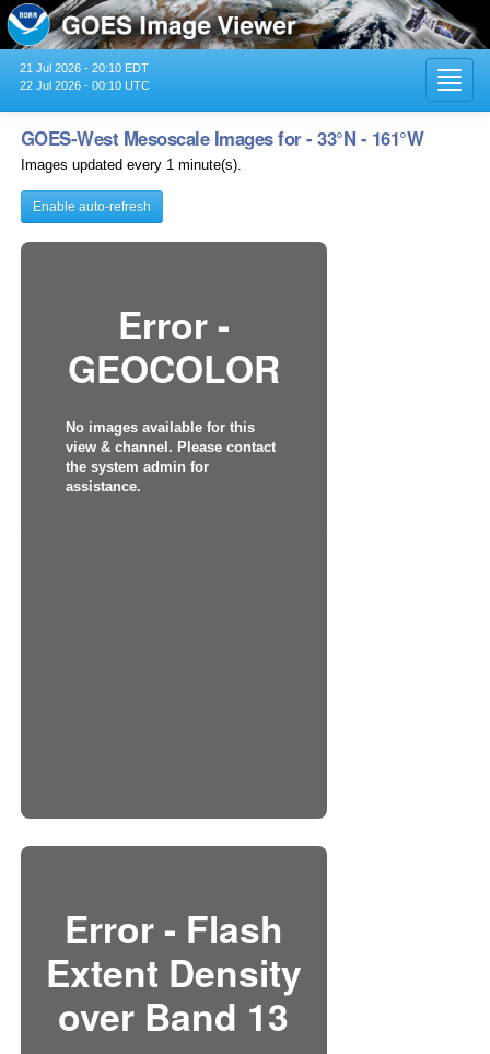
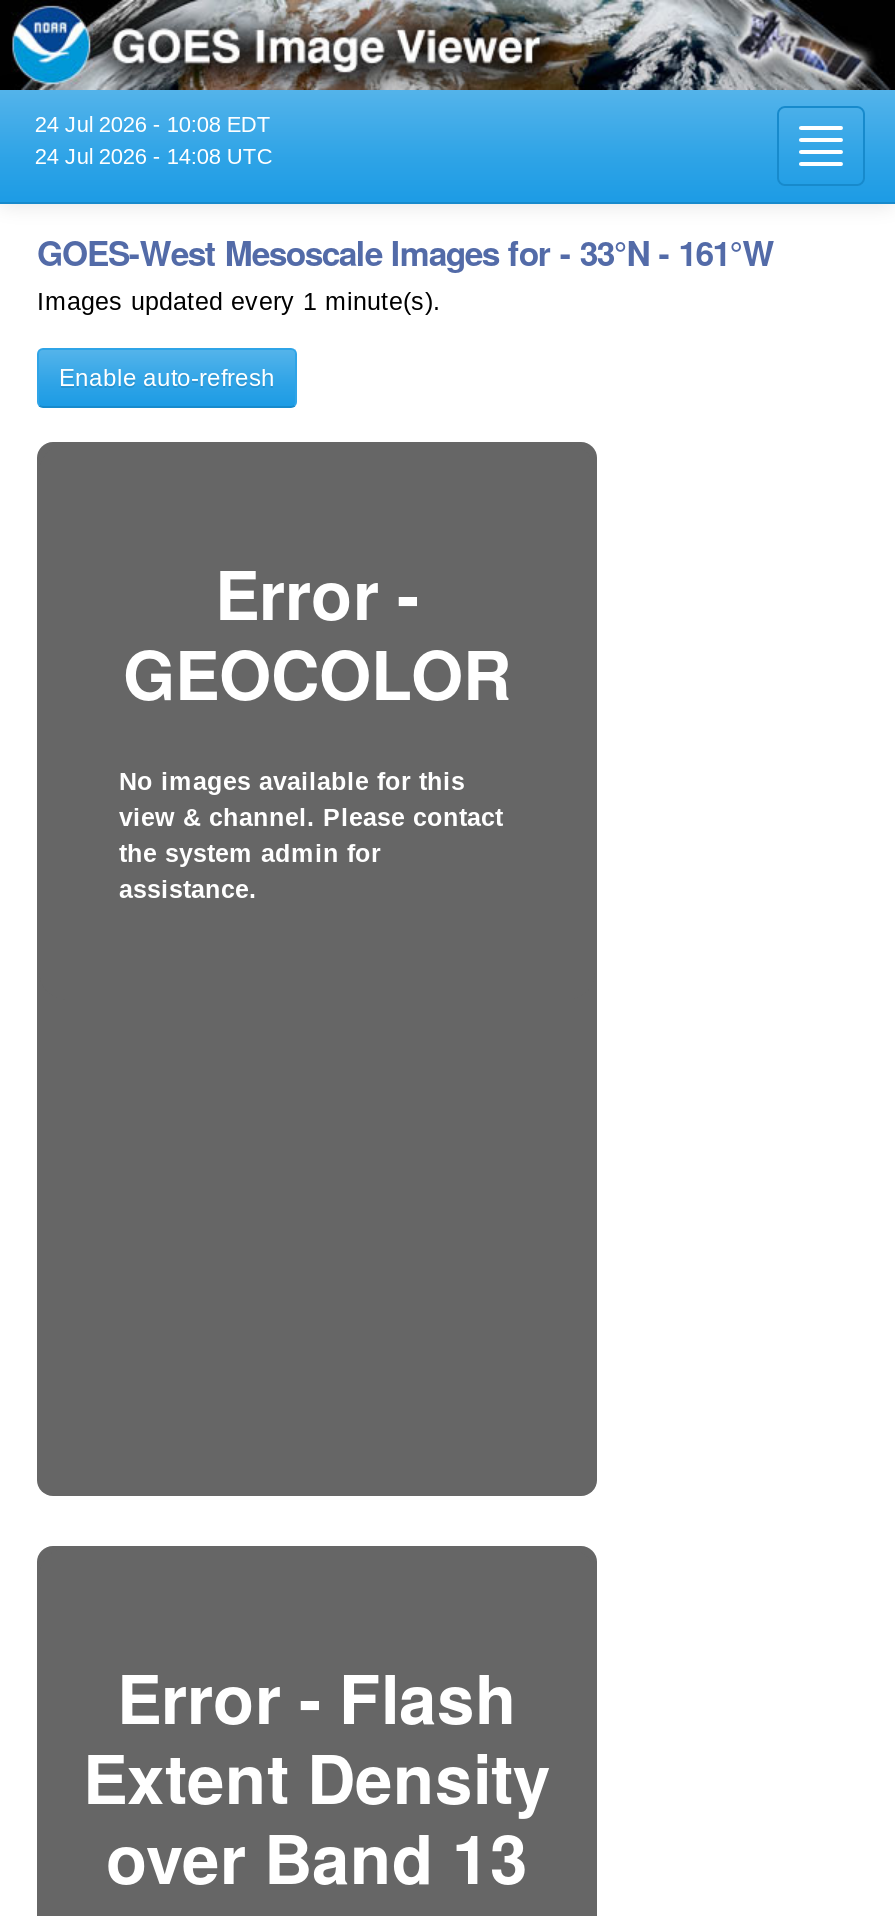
[20,61,149,74] 21 Jul 2026 - 20:10 EDT -> [35,112,271,136] 24 Jul 2026 - 10:08 EDT
[20,79,150,92] 22 Jul 2026 - 00:10 UTC -> [35,144,273,168] 24 Jul 2026 - 14:08 UTC

